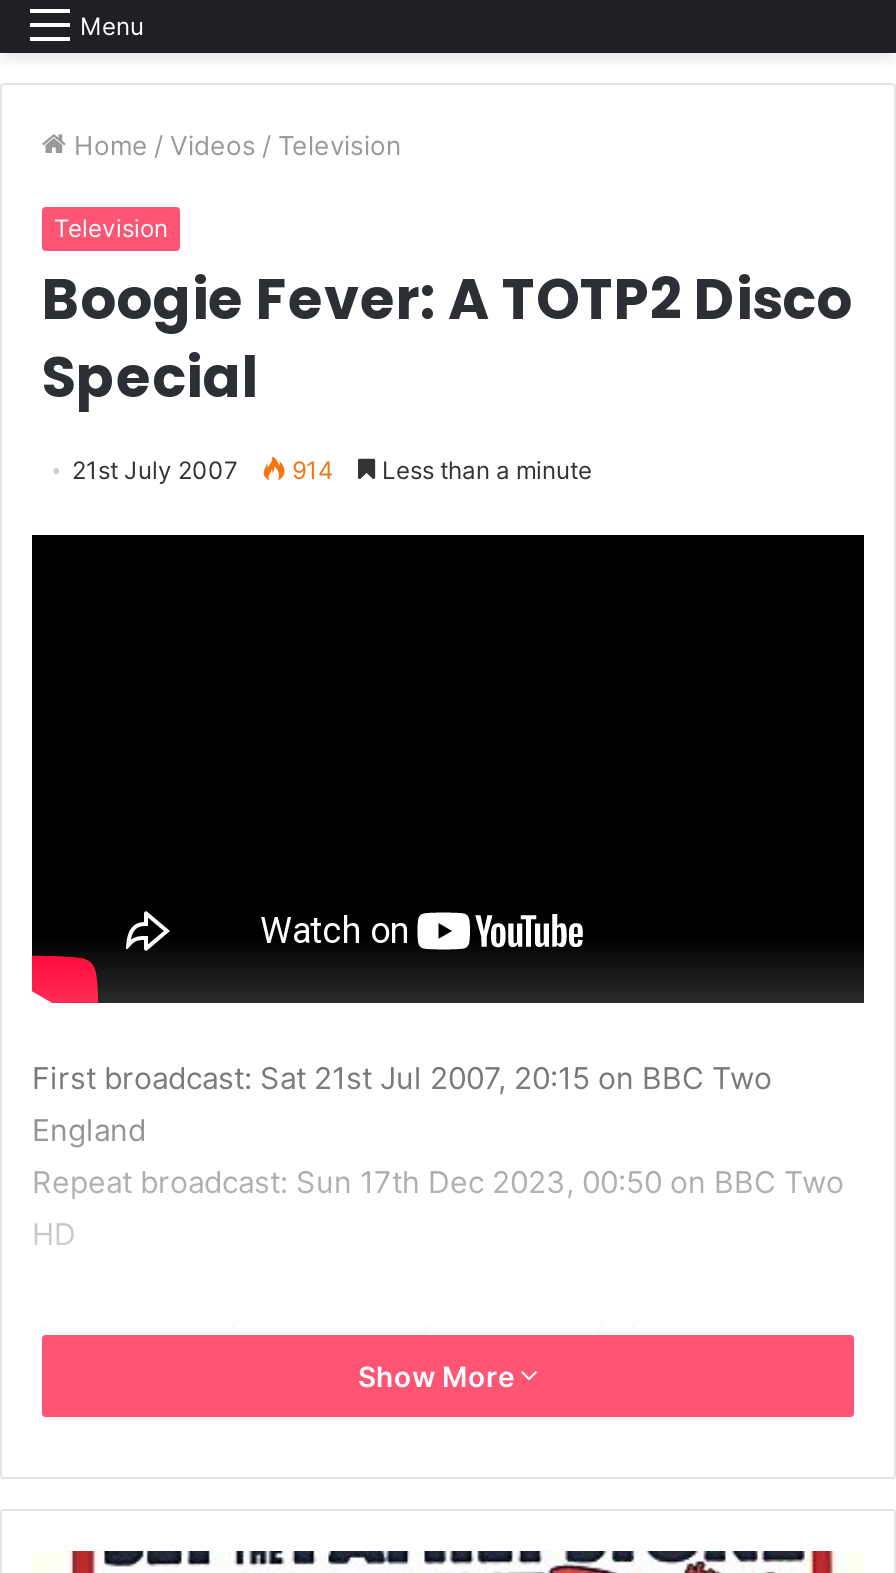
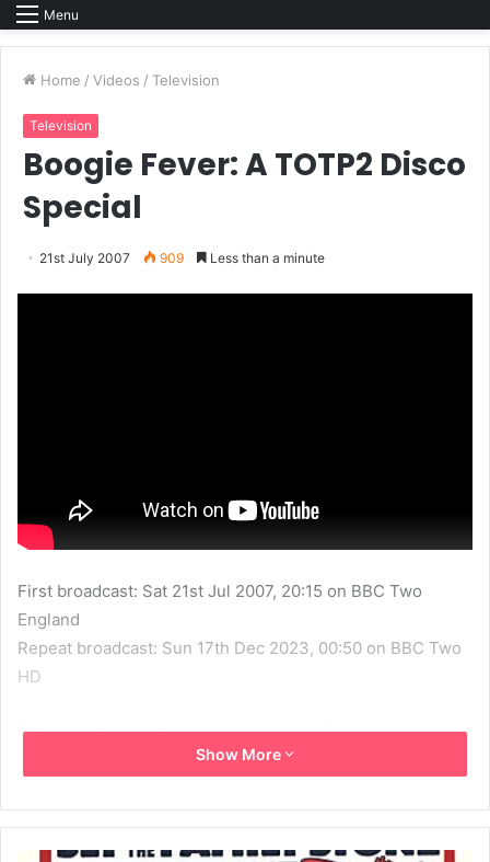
[72,455,592,485] 21st July 2007 914 Less than a minute -> [39,250,325,266] 21st July 2007 909 Less than a minute

